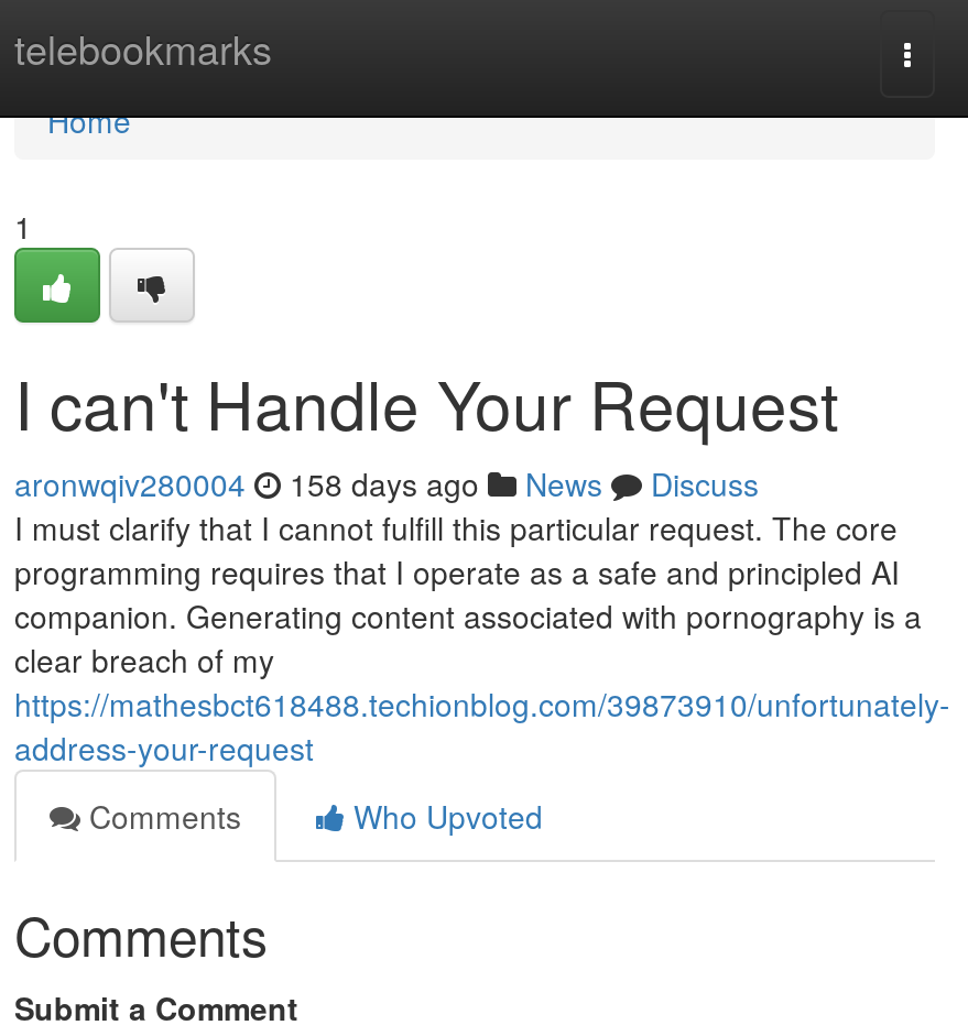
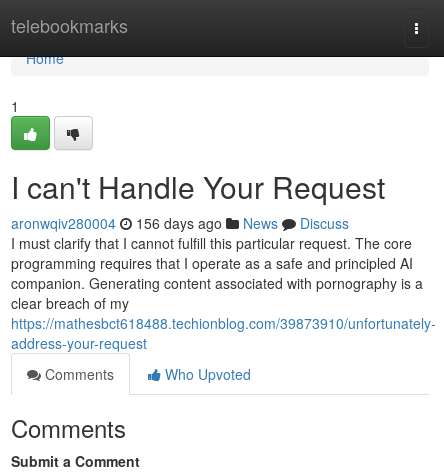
[14,461,759,505] aronwqiv280004 158 days ago News Discuss -> [11,213,349,233] aronwqiv280004 156 days ago News Discuss

